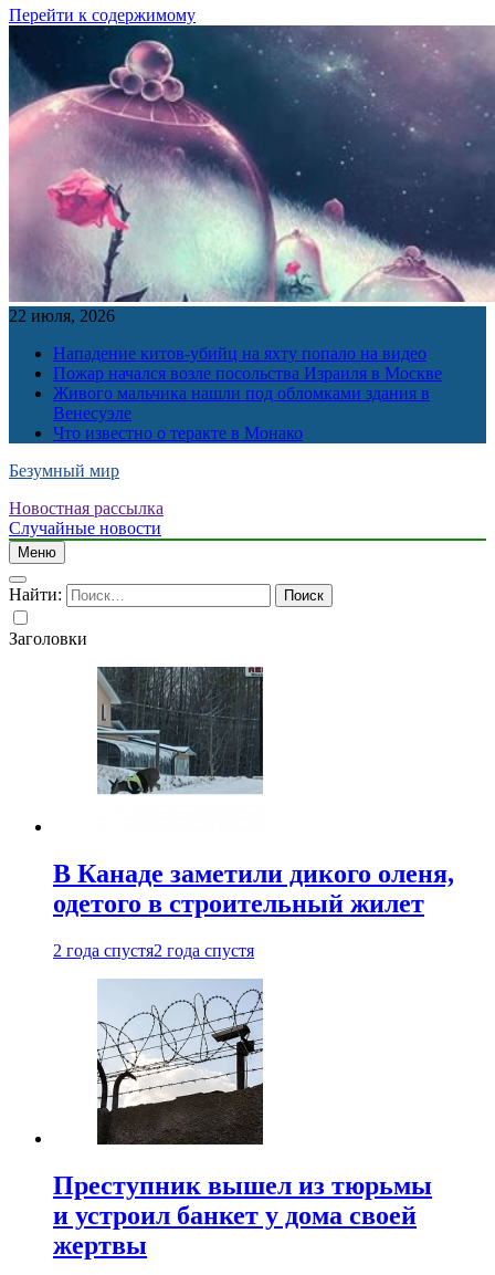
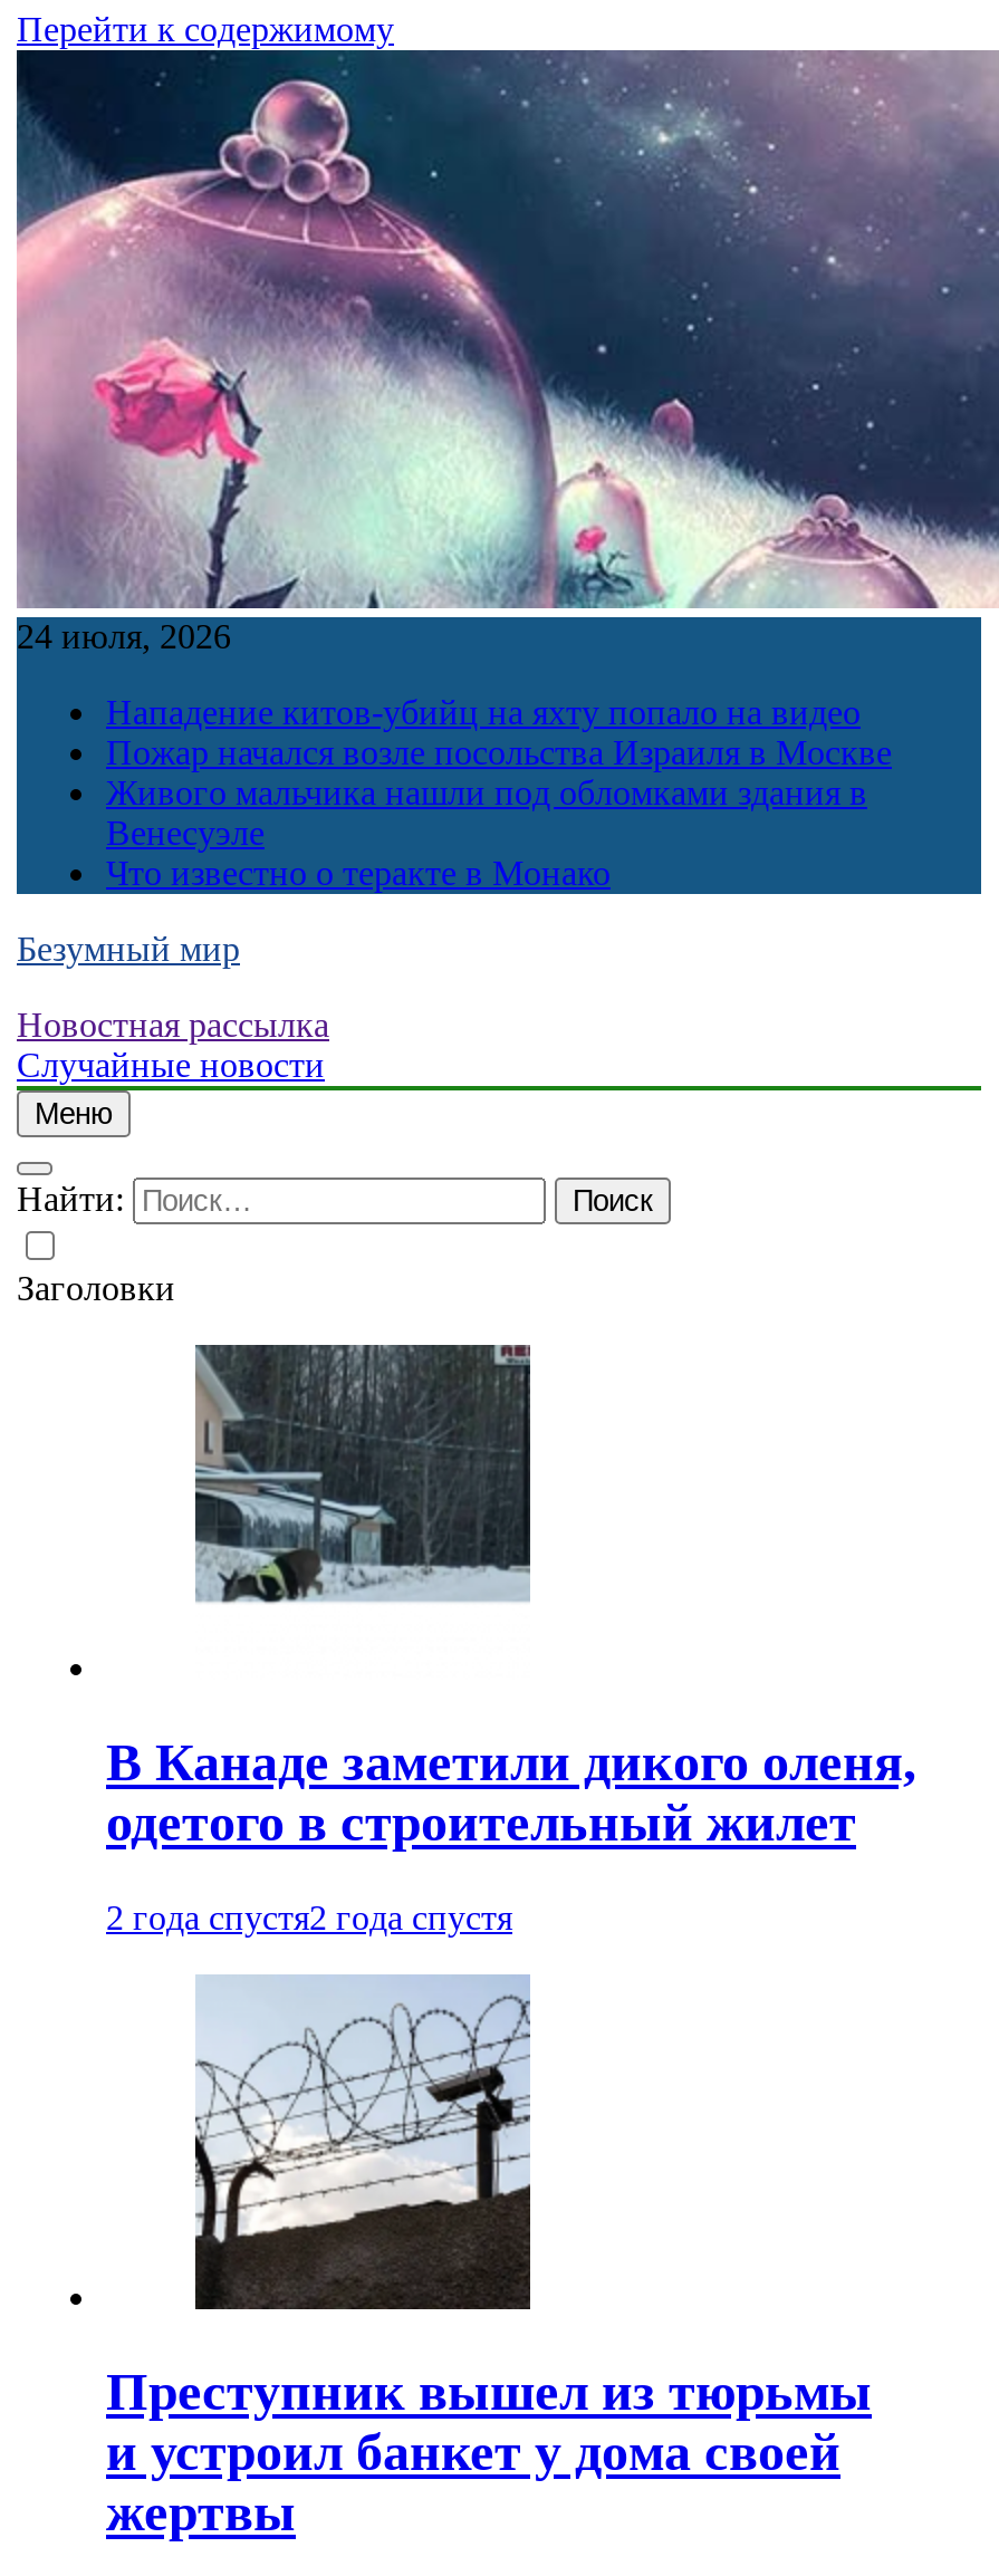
[9,306,115,325] 22 июля, 2026 -> [17,617,231,655] 24 июля, 2026

